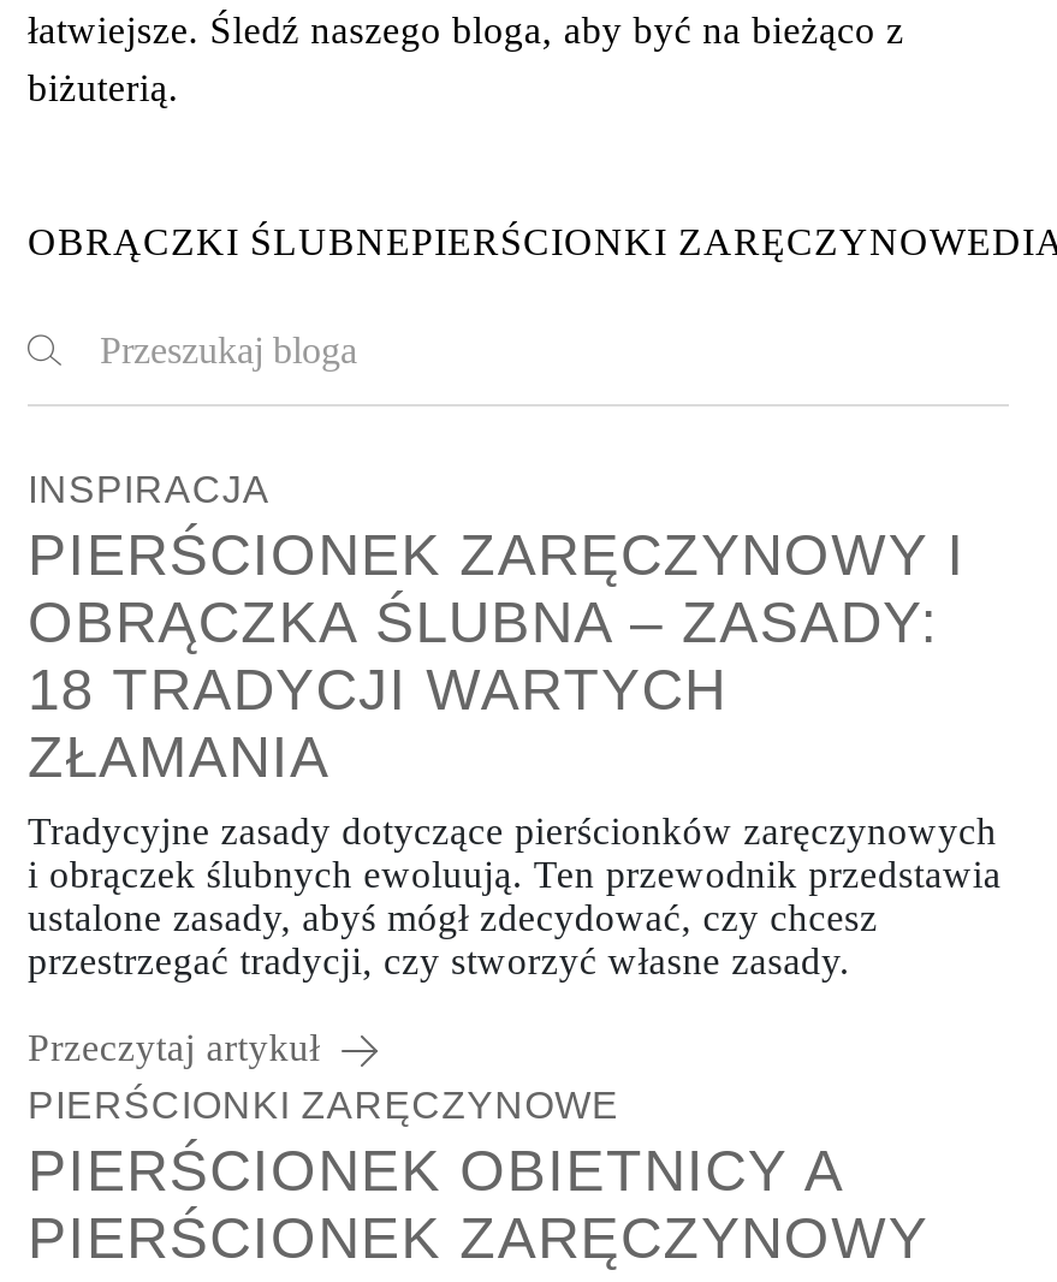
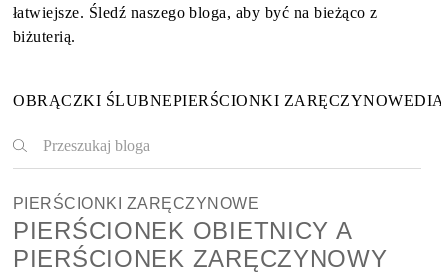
[28,469,1001,1068] INSPIRACJA | PIERŚCIONEK ZARĘCZYNOWY I | OBRĄCZKA ŚLUBNA – ZASADY: | 18 TRADYCJI WARTYCH | ZŁAMANIA | Tradycyjne zasady dotyczące pierścionków zaręczynowych | i obrączek ślubnych ewoluują. Ten przewodnik przedstawia | ustalone zasady, abyś mógł zdecydować, czy chcesz | przestrzegać tradycji, czy stworzyć własne zasady. | Przeczytaj artykuł -> none

